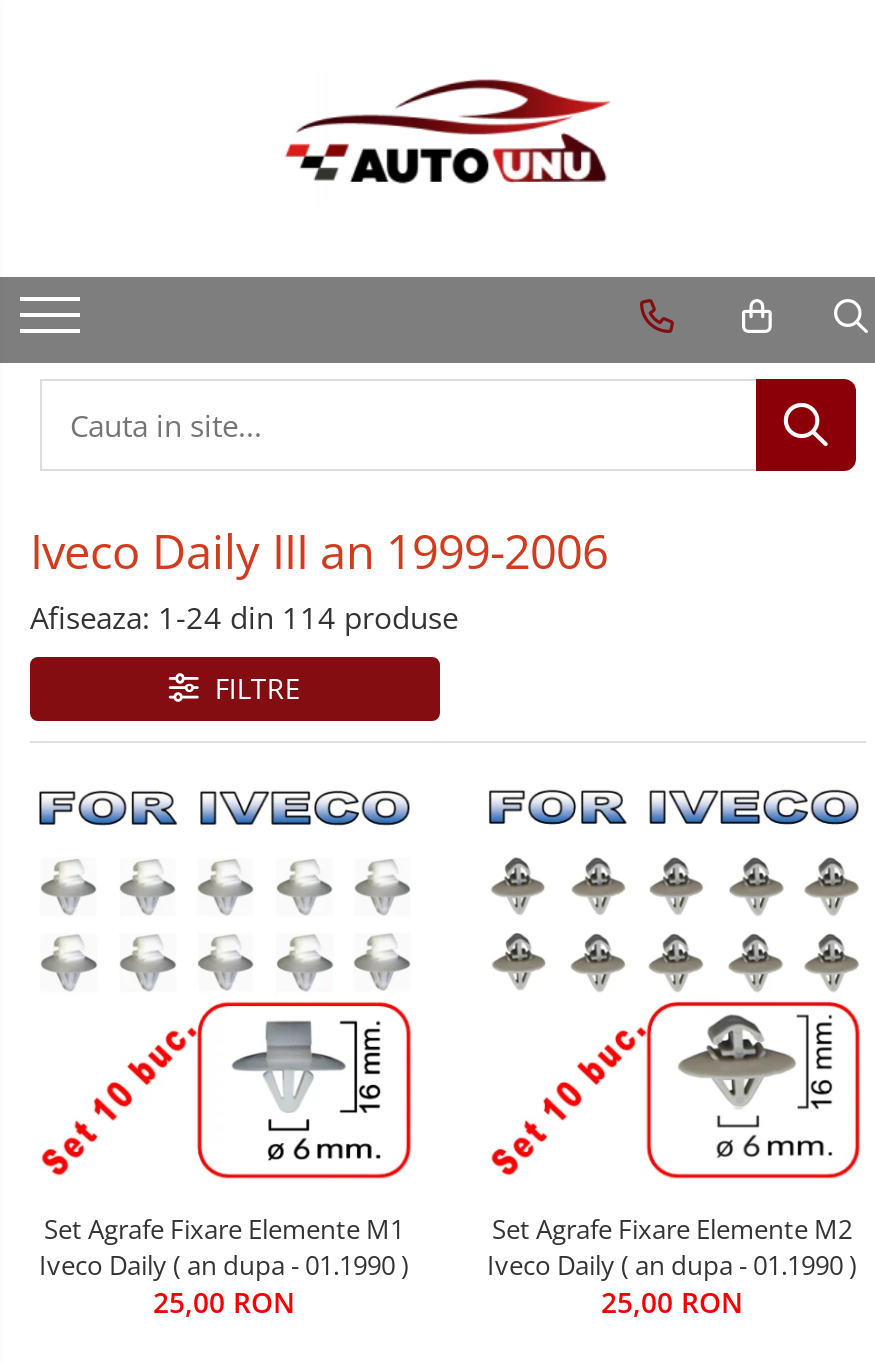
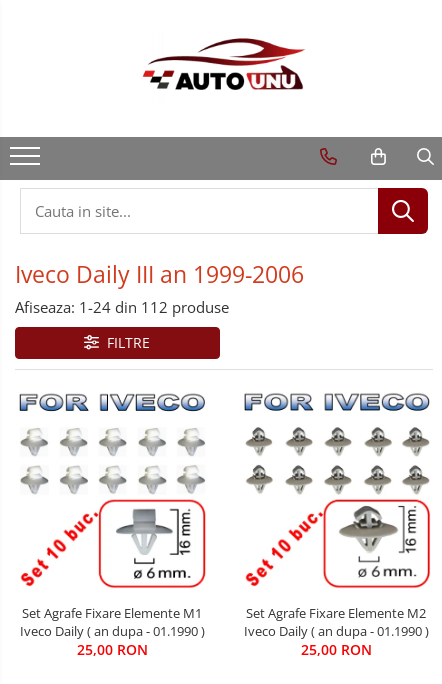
[30,597,458,637] Afiseaza: 1- 24 din 114 produse -> [15,297,229,317] Afiseaza: 1- 24 din 112 produse

